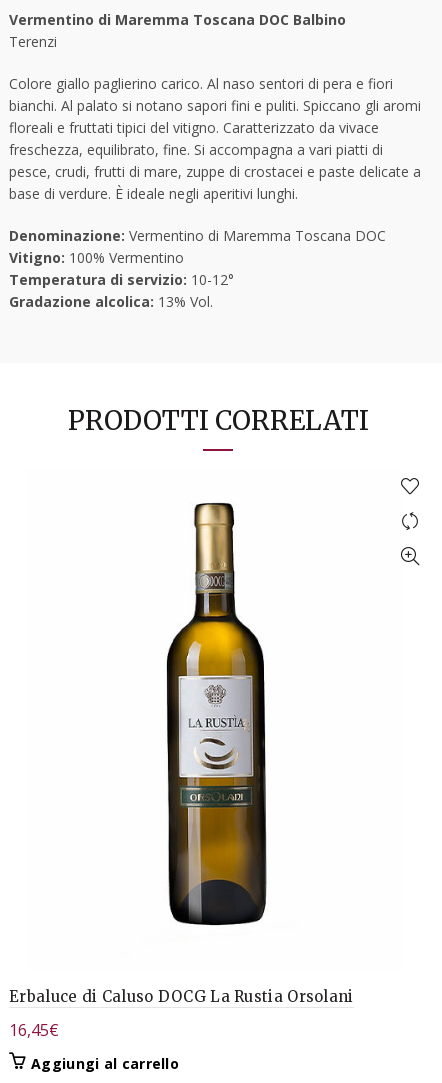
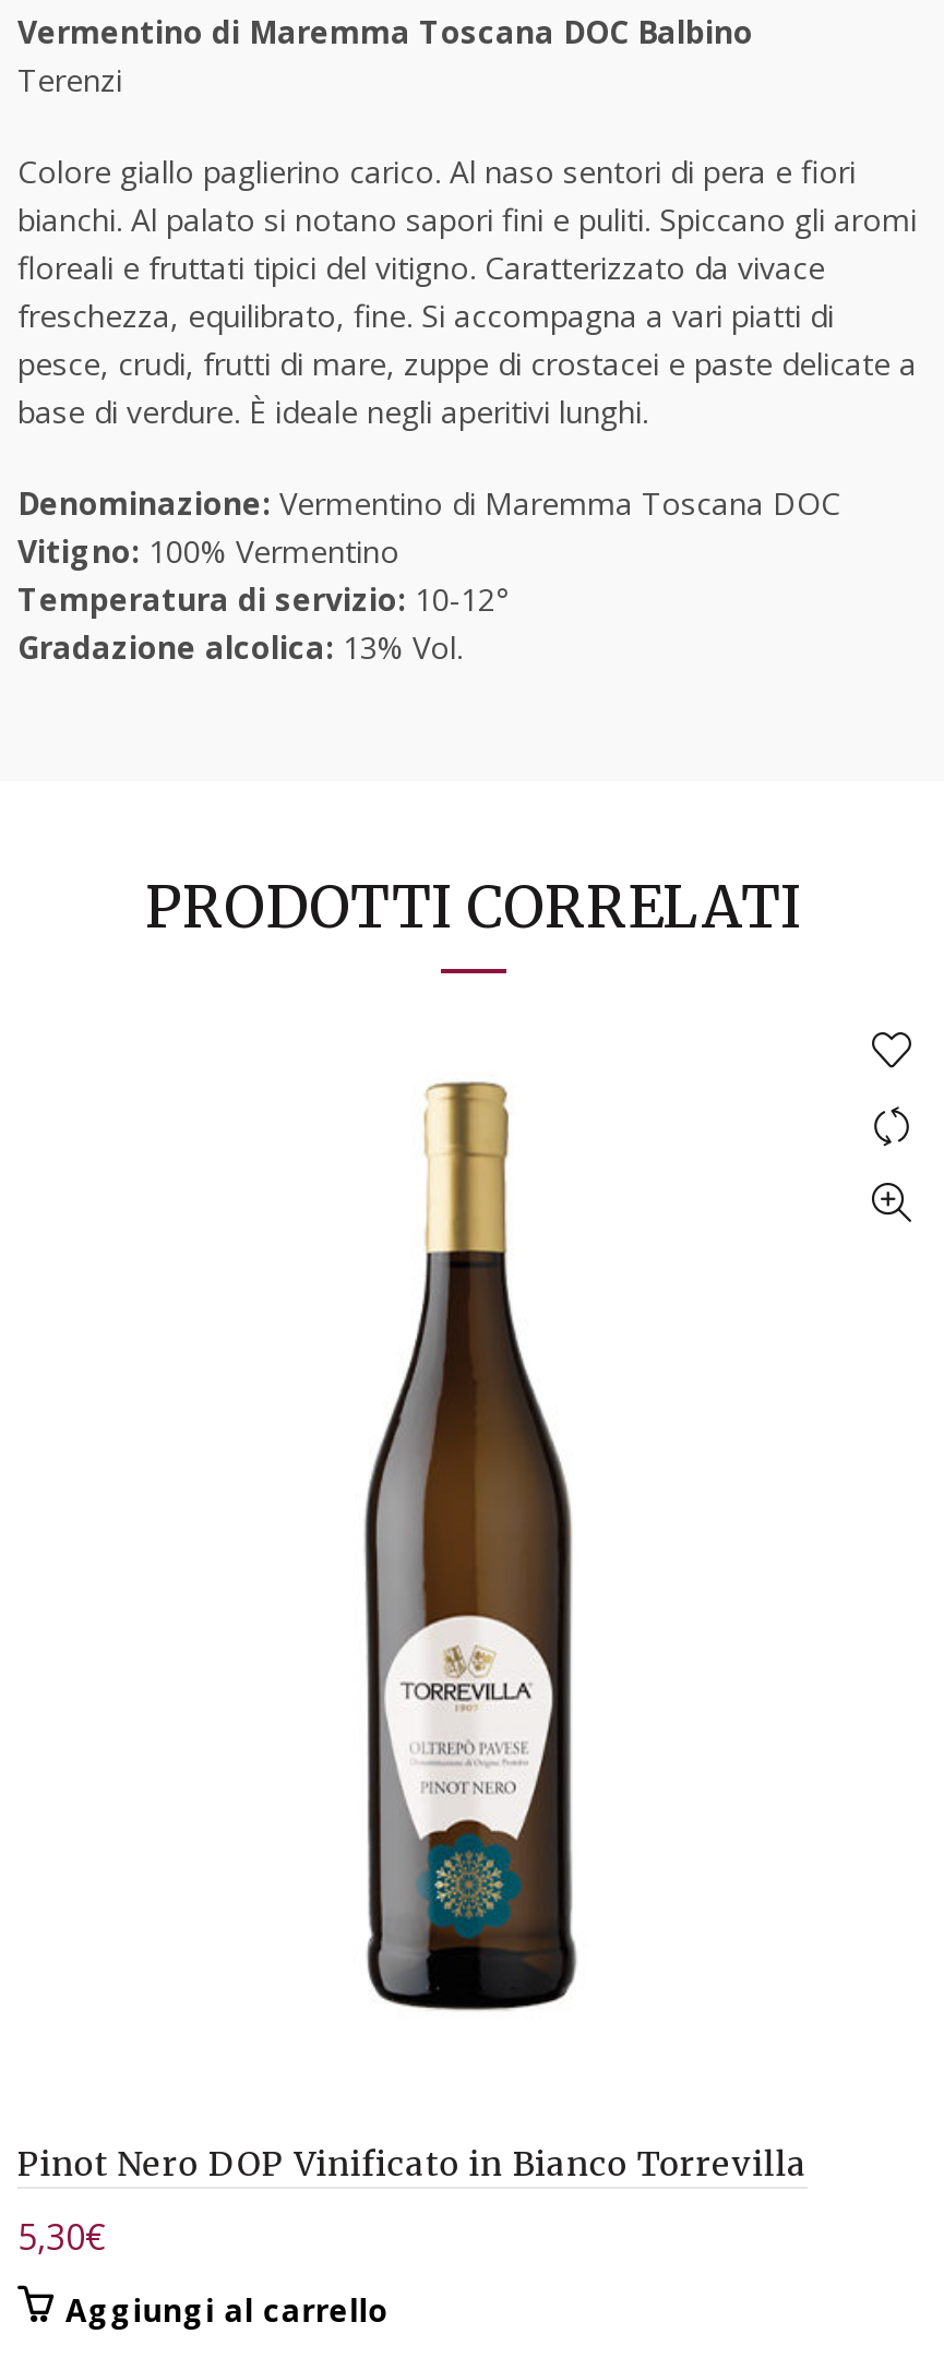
[166,501,268,926] [image] -> [362,1080,581,2012] [image]
[9,987,354,1006] Erbaluce di Caluso DOCG La Rustia Orsolani -> [17,2144,807,2185] Pinot Nero DOP Vinificato in Bianco Torrevilla
[9,1019,59,1041] 16,45€ -> [17,2214,107,2262] 5,30€

